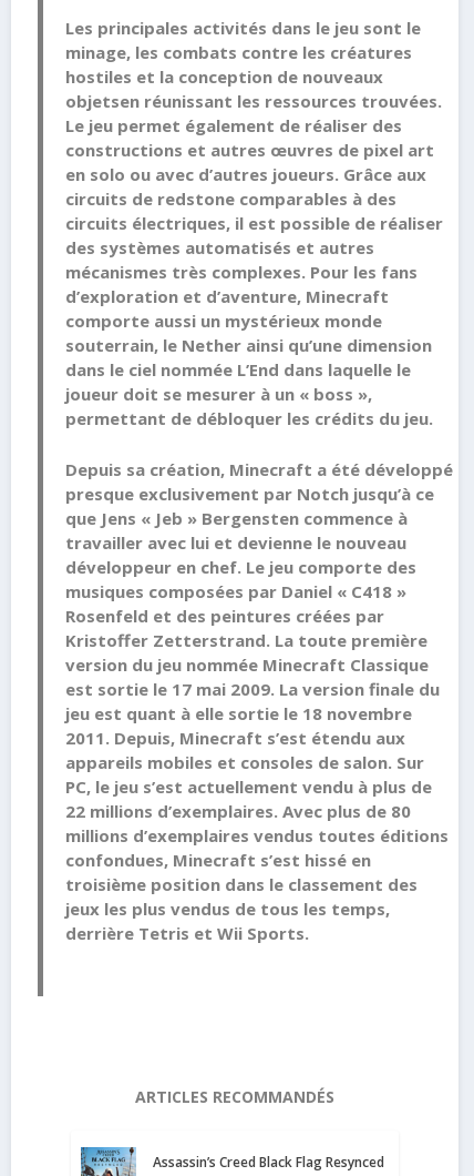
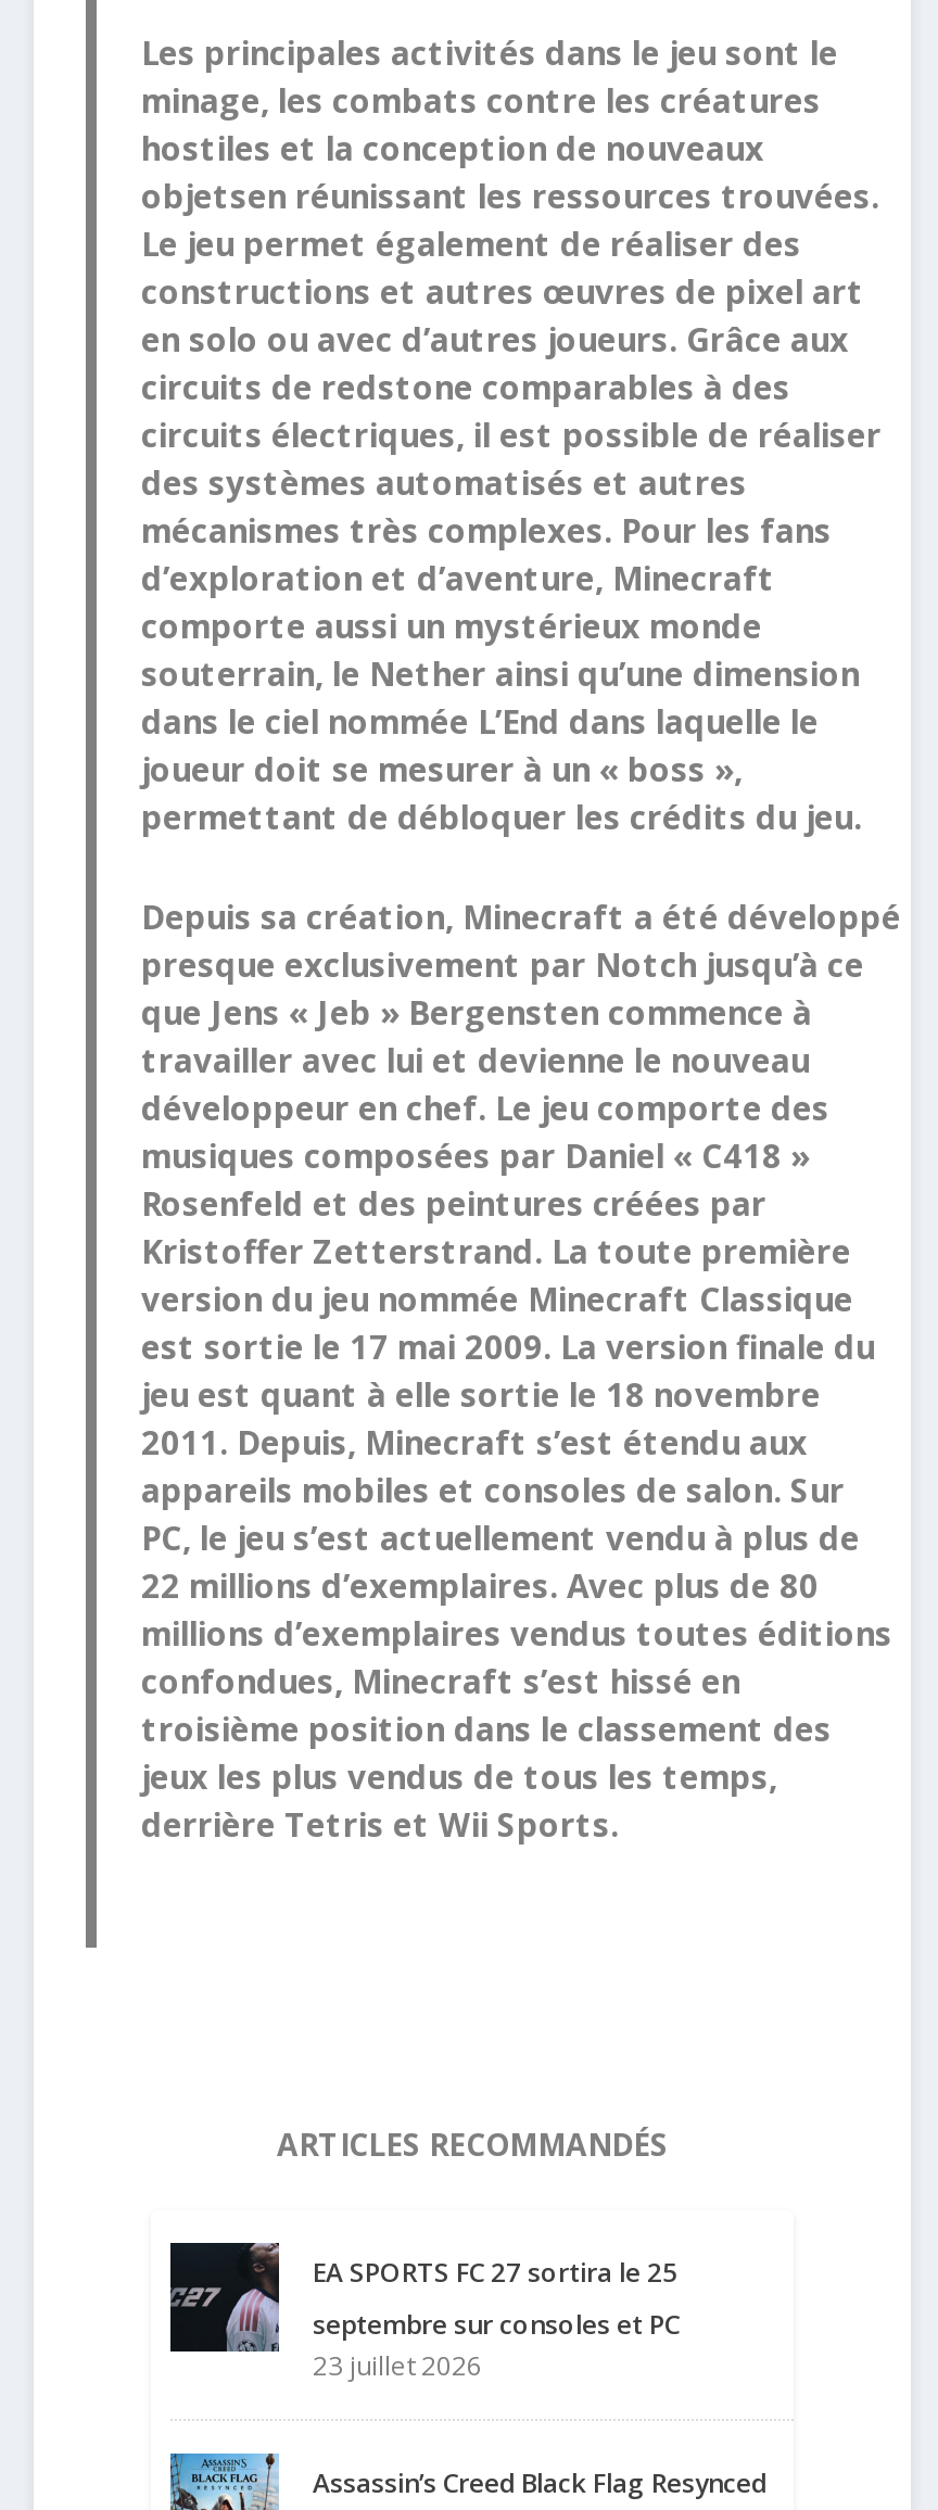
none -> [168,2241,679,2383] [image] | EA SPORTS FC 27 sortira le 25 | septembre sur consoles et PC | 23 juillet 2026

